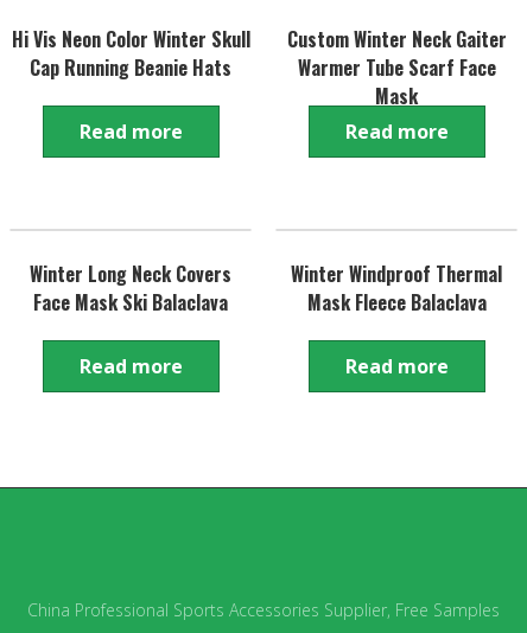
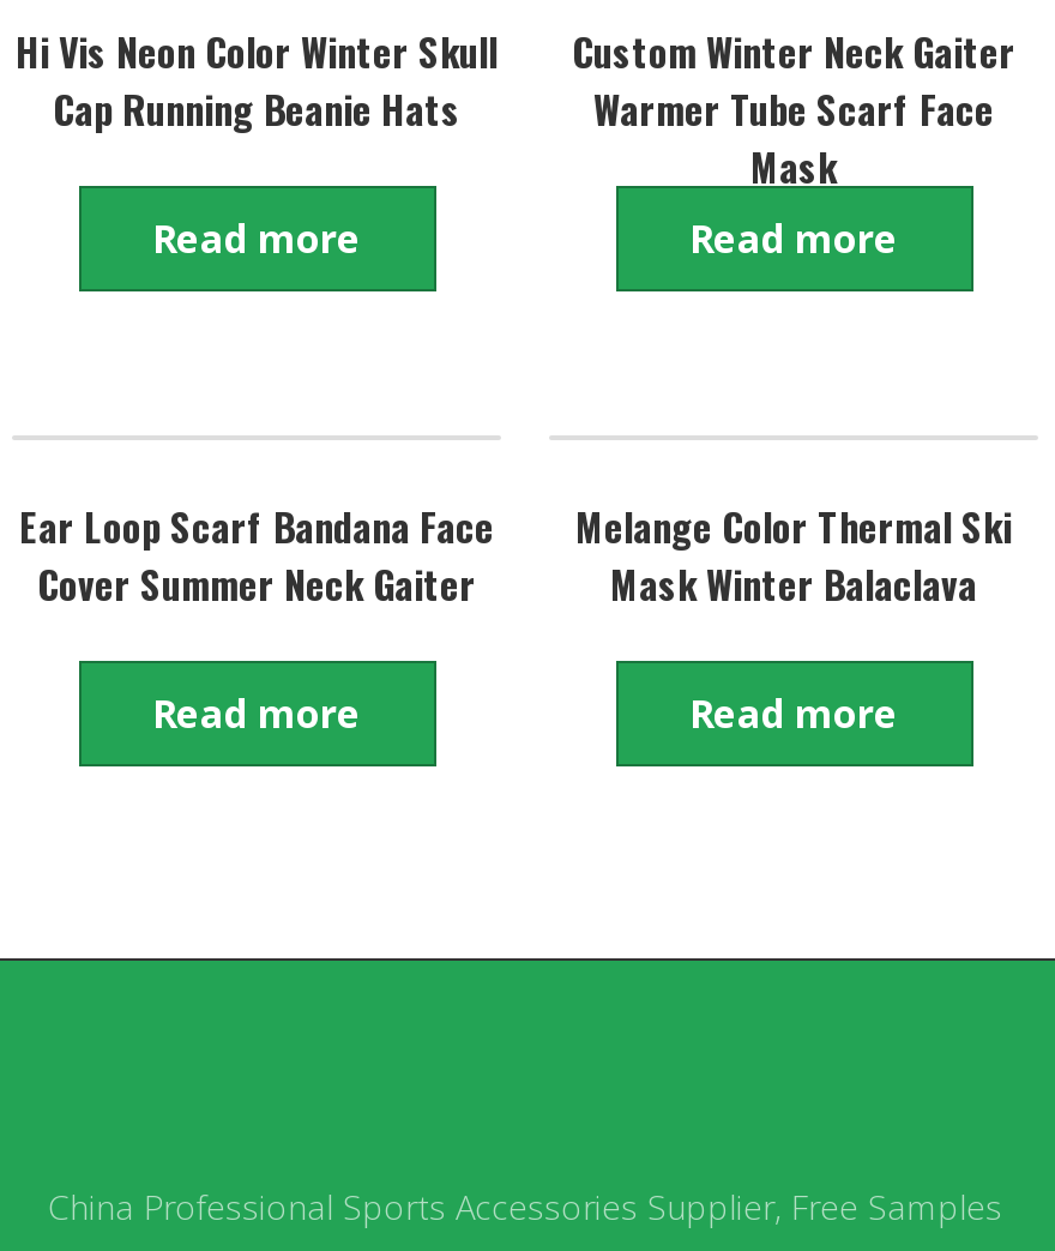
[30,260,231,317] Winter Long Neck Covers | Face Mask Ski Balaclava -> [19,498,494,613] Ear Loop Scarf Bandana Face | Cover Summer Neck Gaiter
[291,260,502,317] Winter Windproof Thermal | Mask Fleece Balaclava -> [575,498,1012,613] Melange Color Thermal Ski | Mask Winter Balaclava

